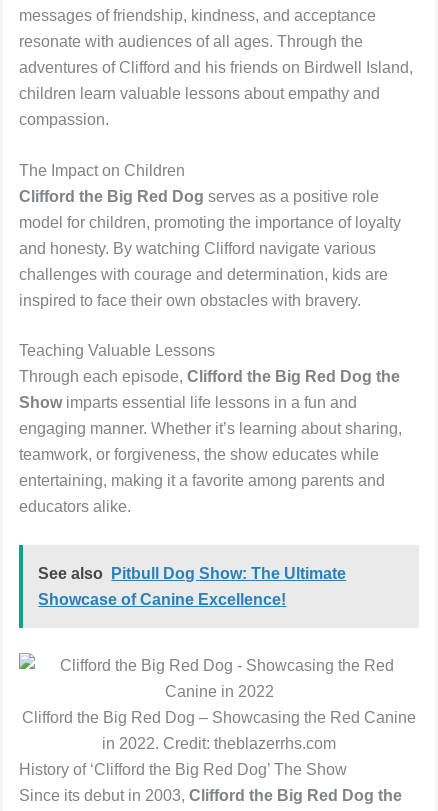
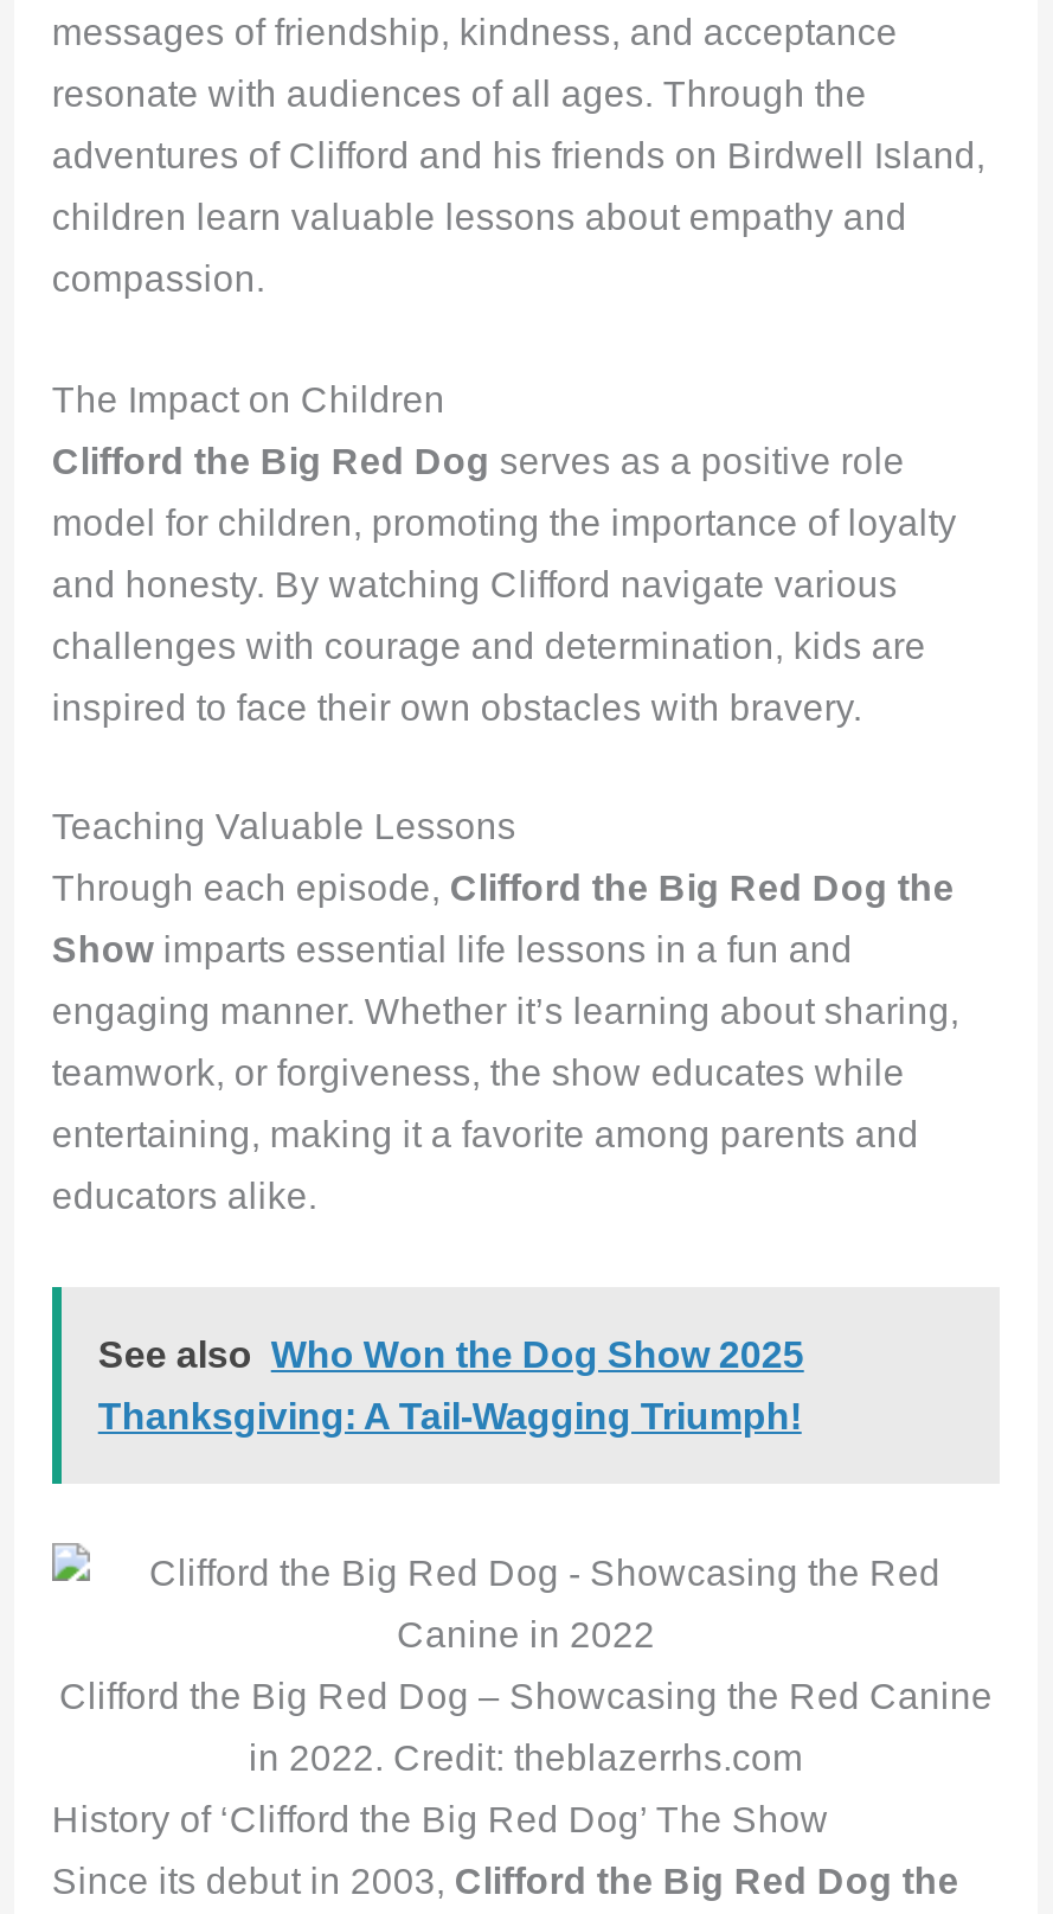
[38,565,346,582] See also Pitbull Dog Show: The Ultimate -> [98,1334,804,1374] See also Who Won the Dog Show 2025
[38,591,286,608] Showcase of Canine Excellence! -> [98,1396,802,1436] Thanksgiving: A Tail-Wagging Triumph!

